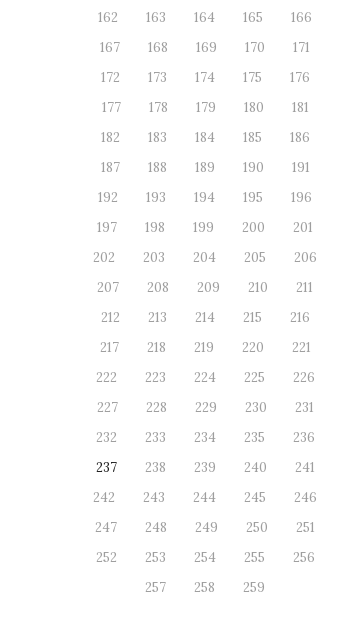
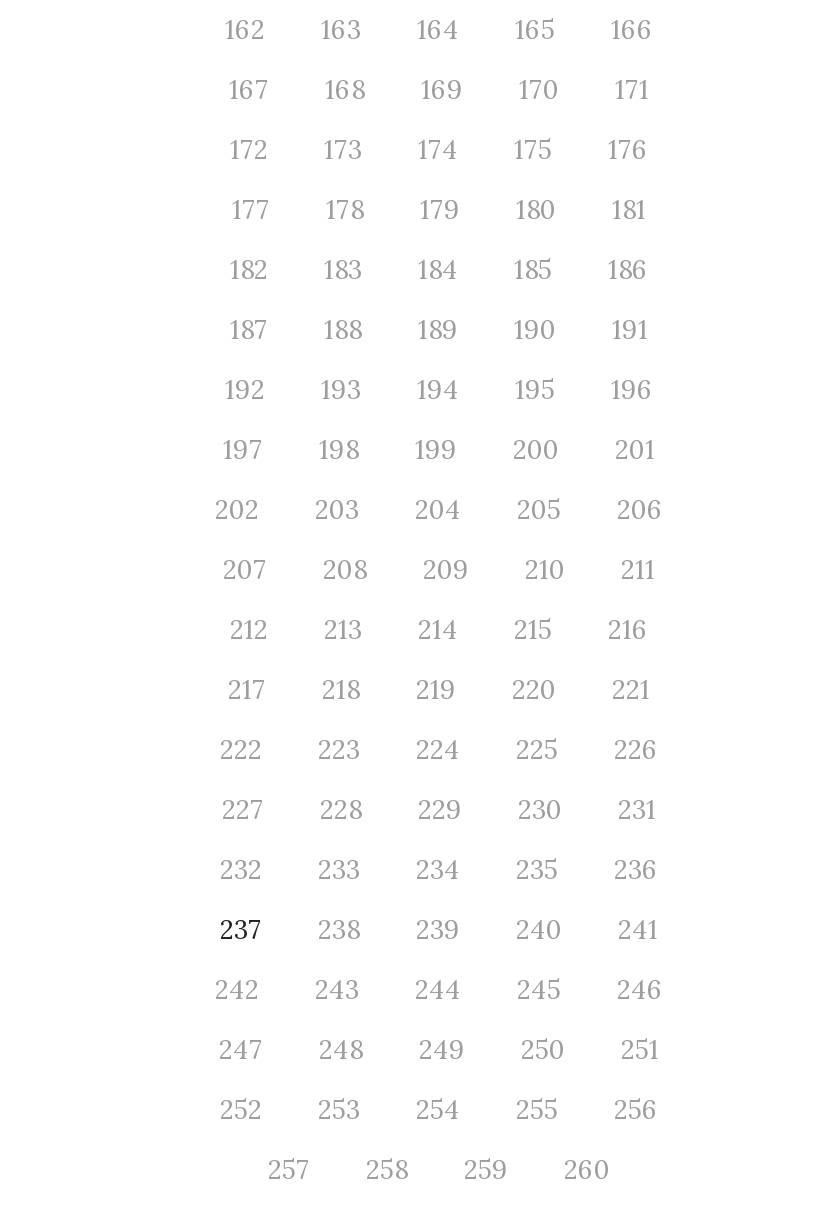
none -> [564,1153,610,1187] 260

